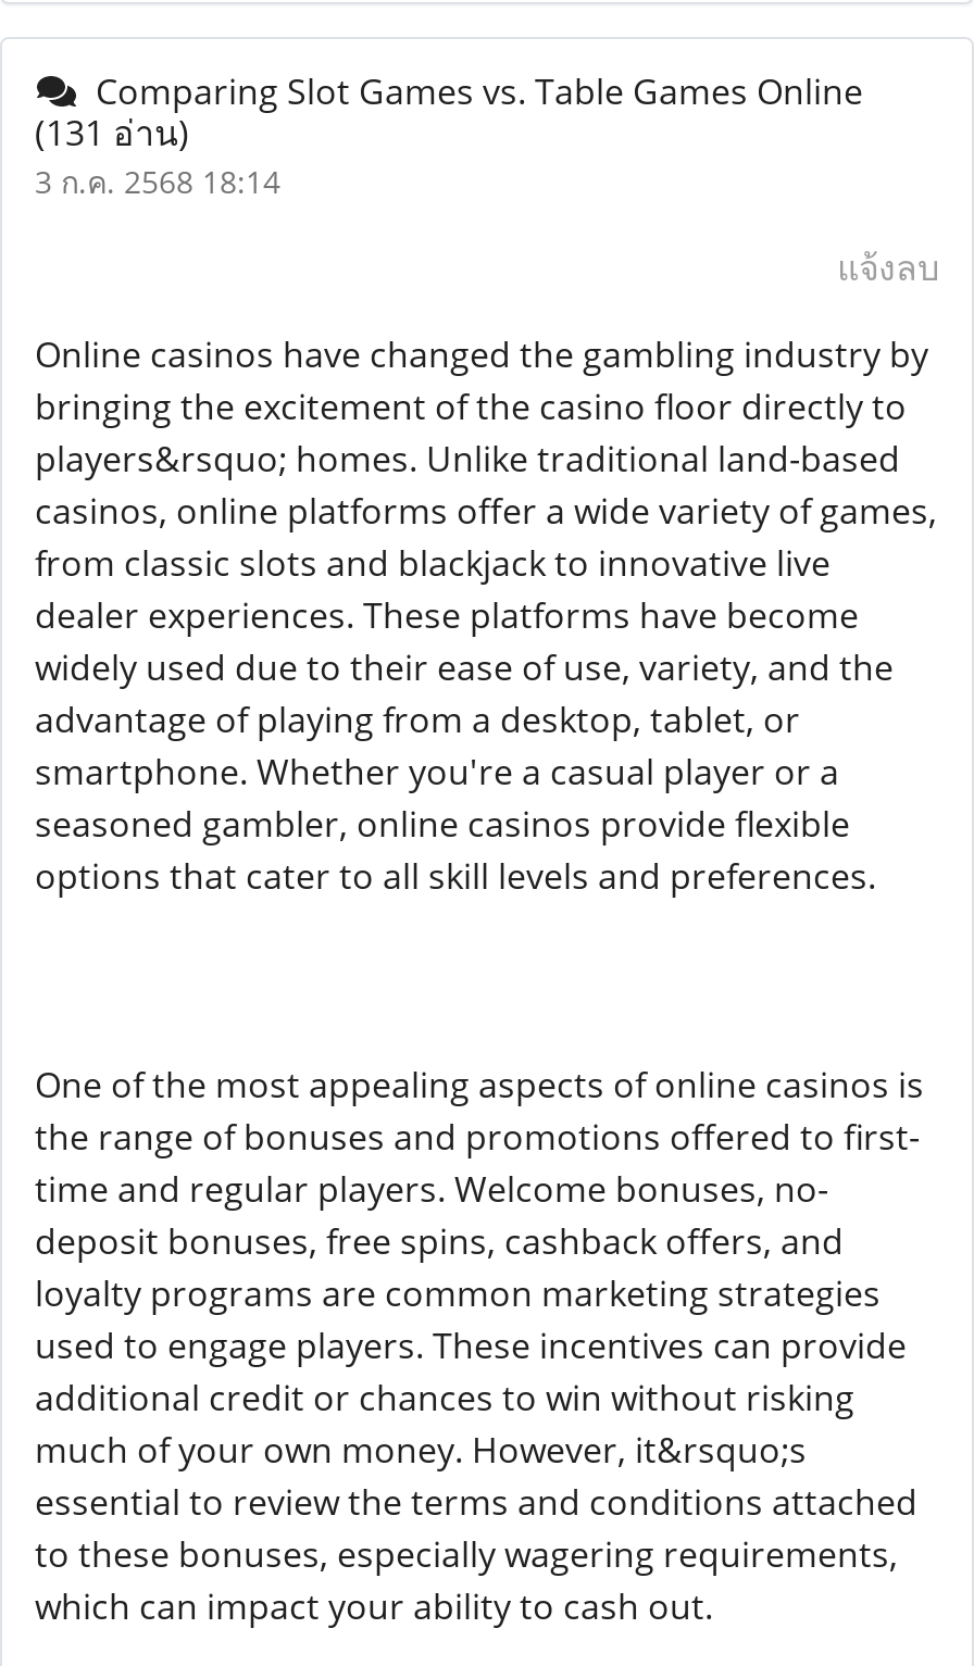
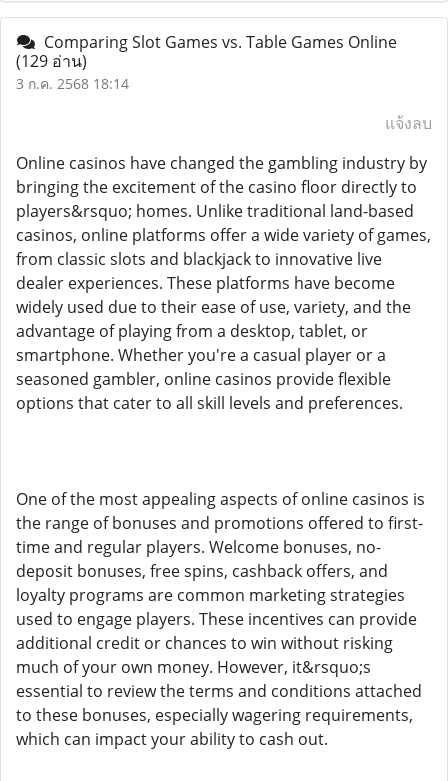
[35,109,189,156] (131 อ่าน) -> [16,50,87,72] (129 อ่าน)

